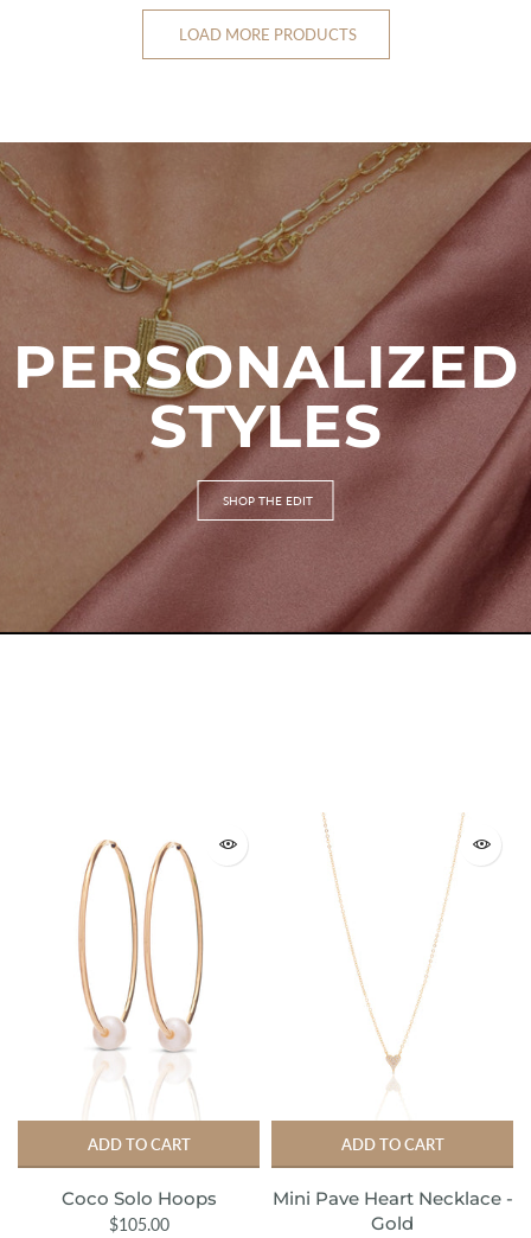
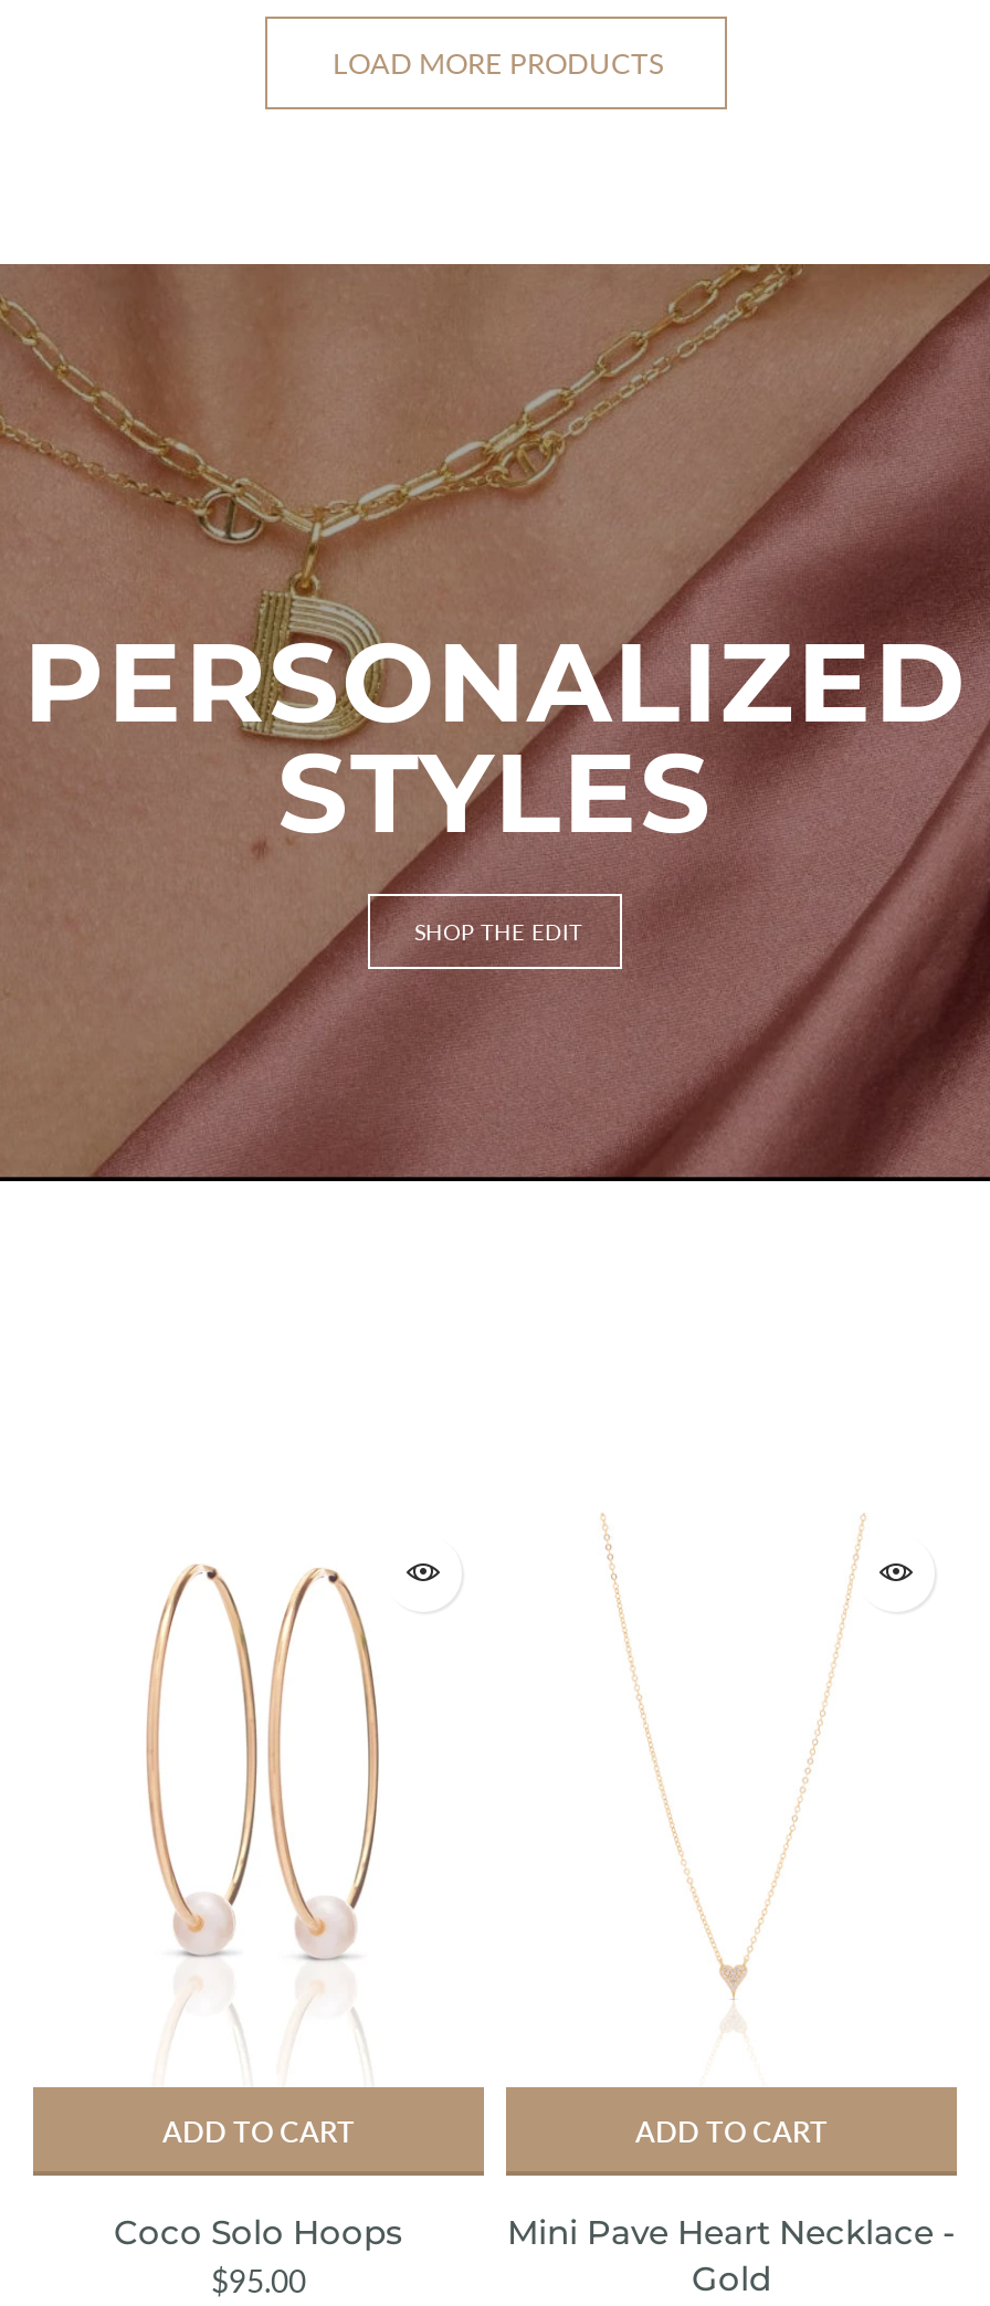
[108,1215,169,1235] $105.00 -> [211,2263,306,2300] $95.00

